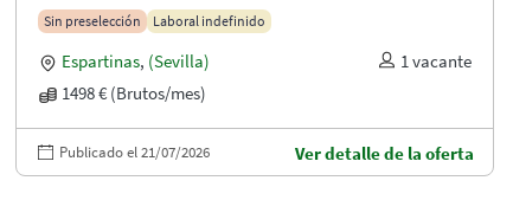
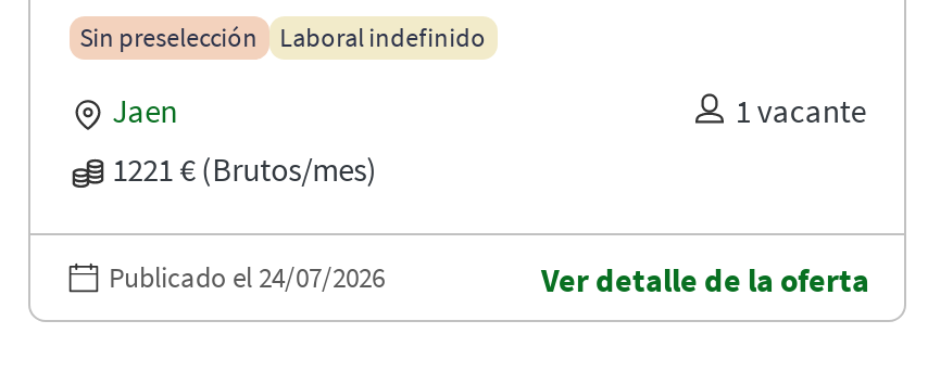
[61,50,209,72] Espartinas, (Sevilla) -> [112,89,177,131] Jaen
[61,82,206,104] 1498 € (Brutos/mes) -> [112,148,377,189] 1221 € (Brutos/mes)
[59,142,210,162] Publicado el 21/07/2026 -> [109,259,385,295] Publicado el 24/07/2026

